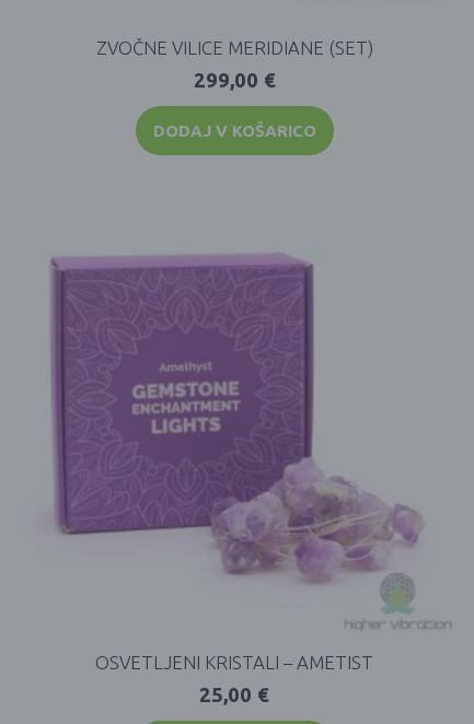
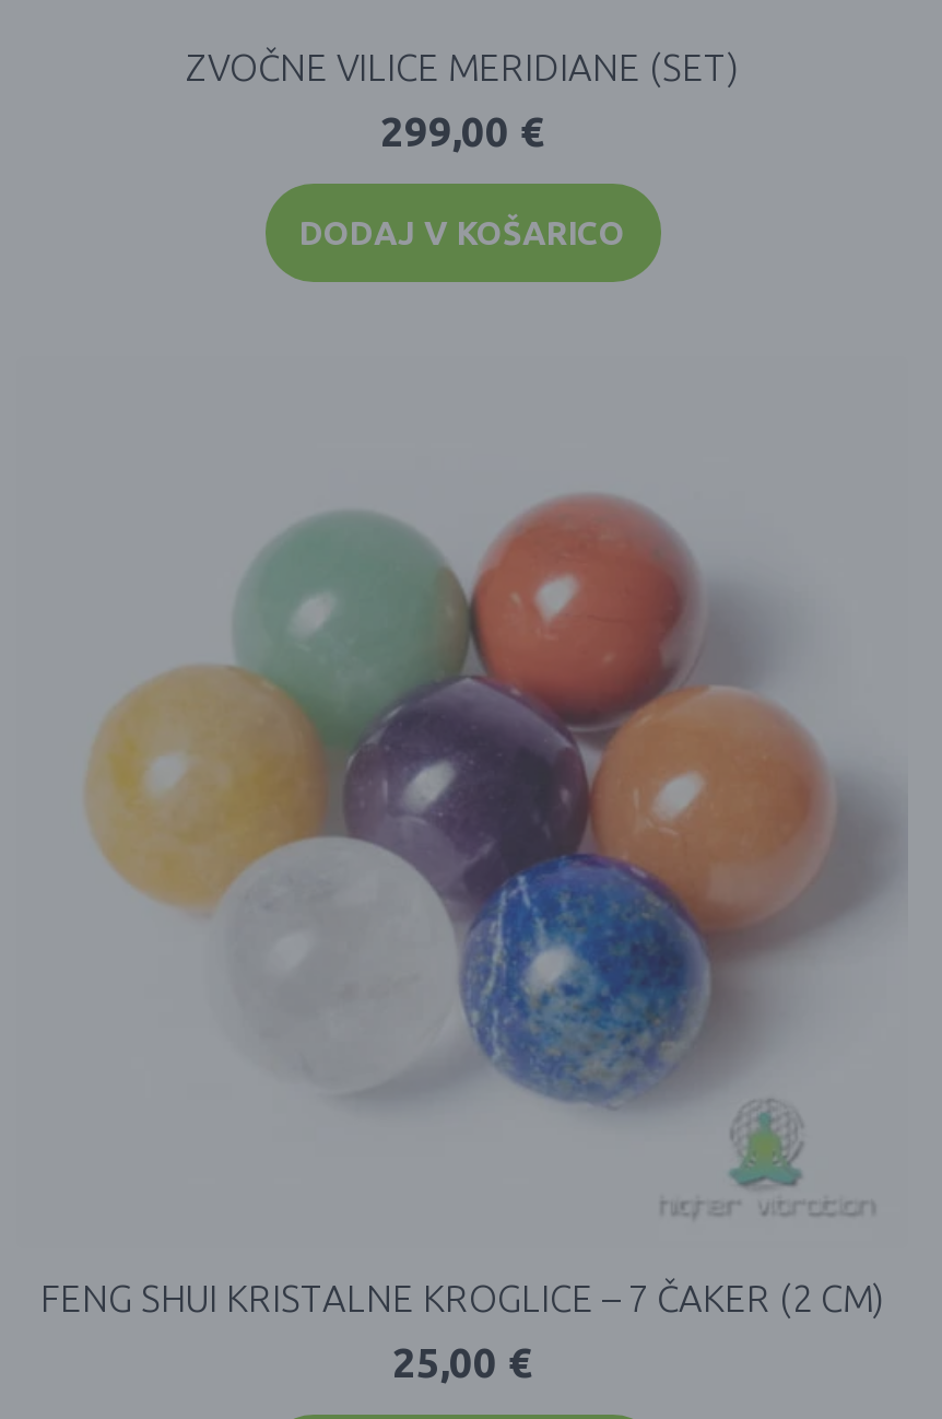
[45,252,456,673] [image] | OSVETLJENI KRISTALI – AMETIST -> [40,479,908,1317] [image] | FENG SHUI KRISTALNE KROGLICE – 7 ČAKER (2 CM)

